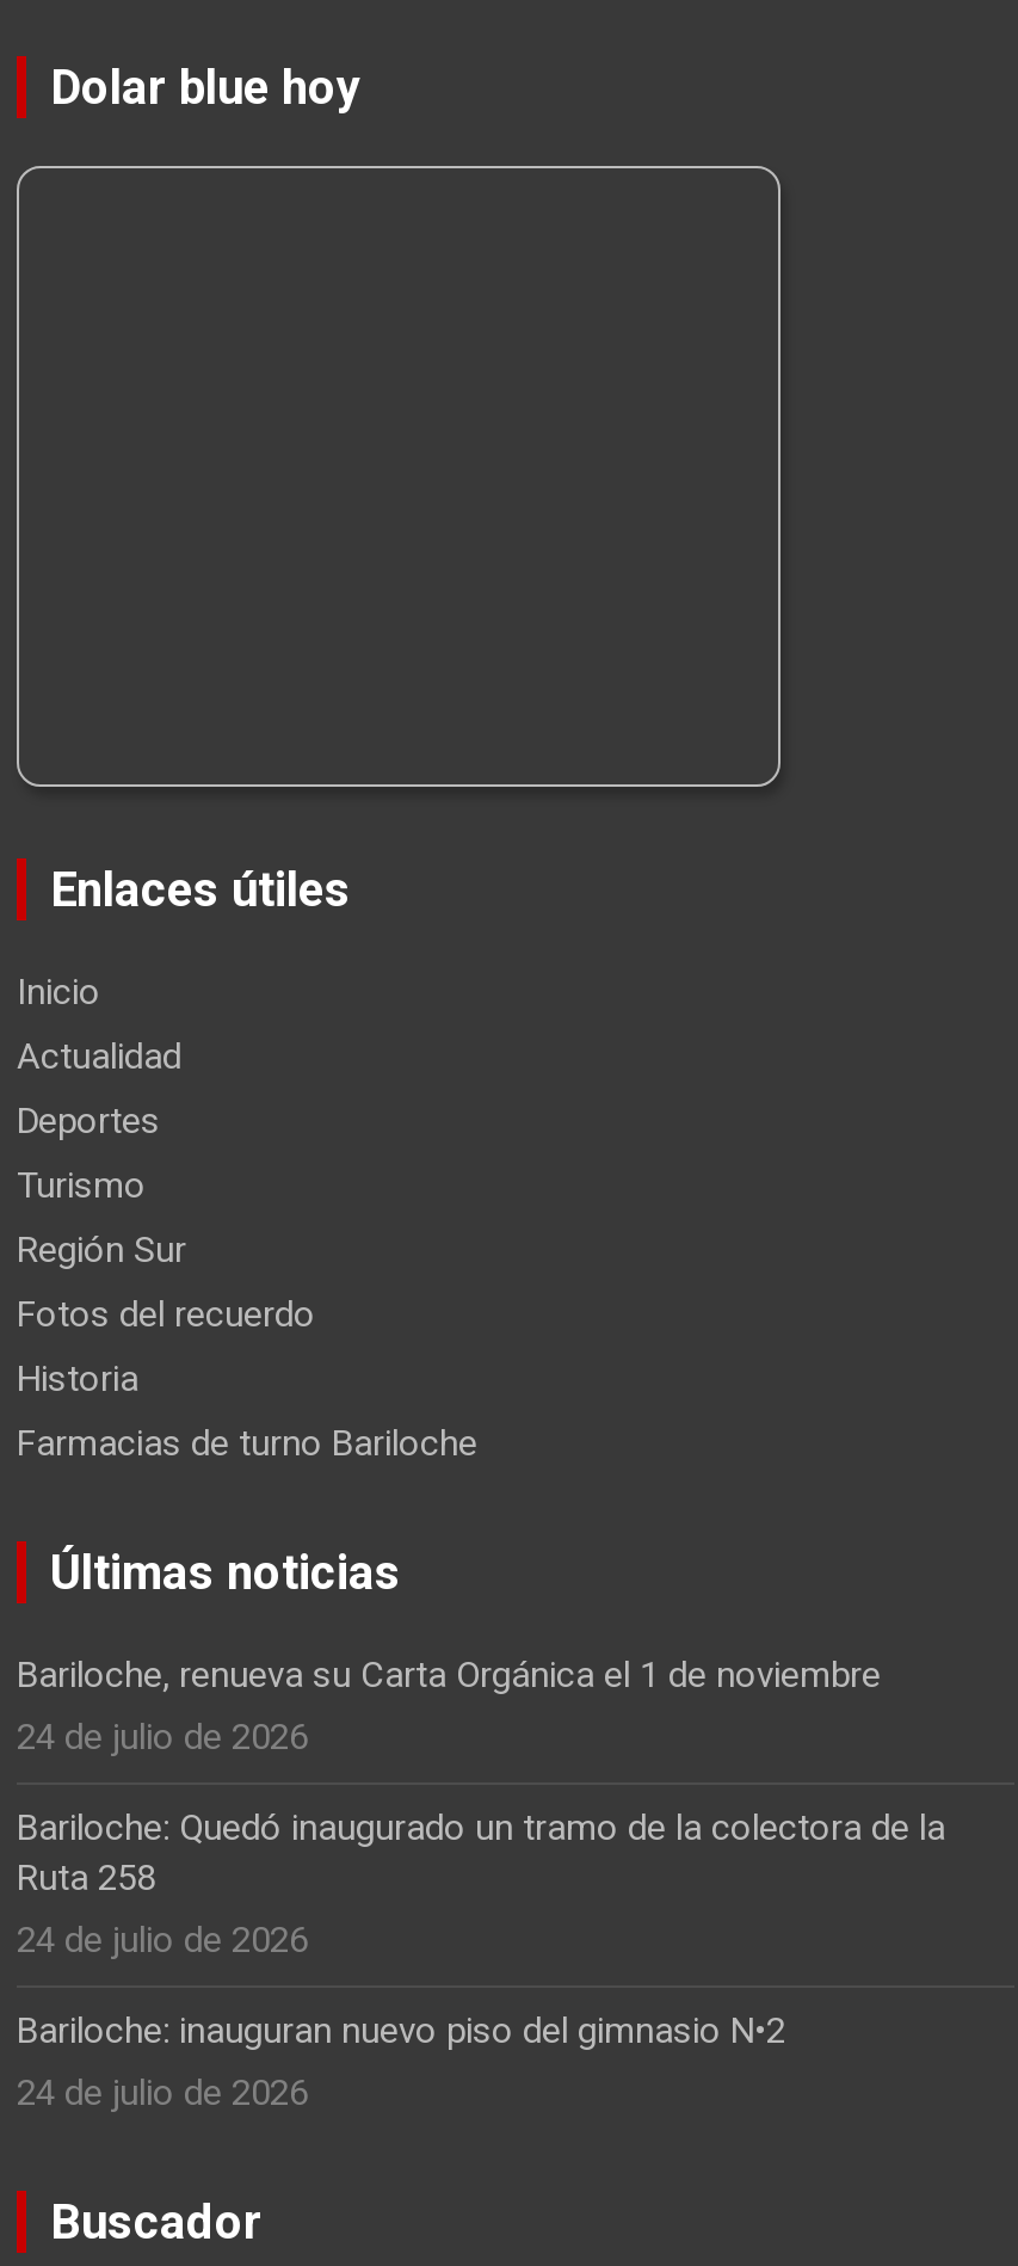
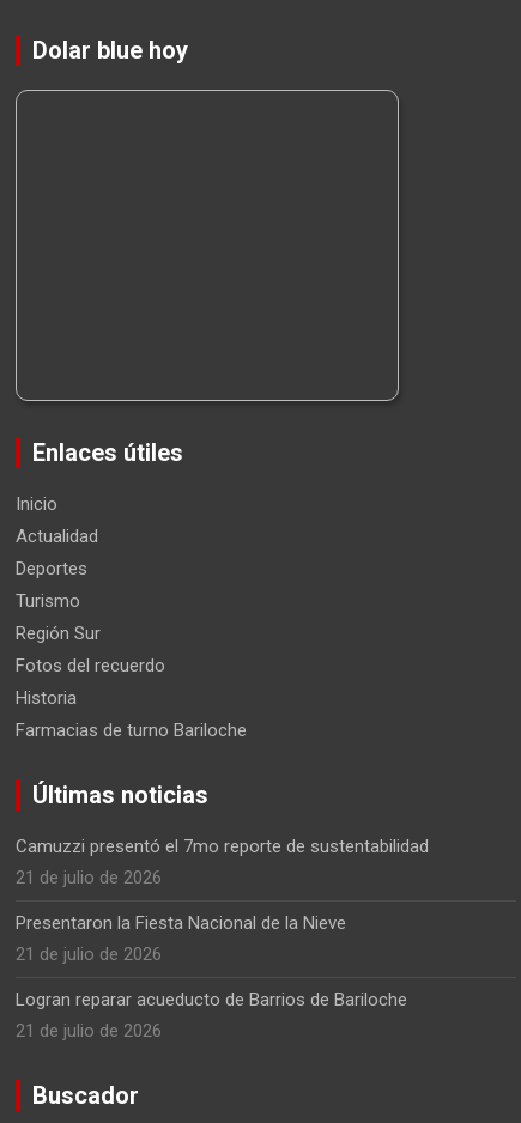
[17,1654,881,1759] Bariloche, renueva su Carta Orgánica el 1 de noviembre | 24 de julio de 2026 -> [16,836,429,888] Camuzzi presentó el 7mo reporte de sustentabilidad | 21 de julio de 2026
[17,1806,945,1962] Bariloche: Quedó inaugurado un tramo de la colectora de la | Ruta 258 | 24 de julio de 2026 -> [16,912,346,965] Presentaron la Fiesta Nacional de la Nieve | 21 de julio de 2026
[17,2009,785,2114] Bariloche: inauguran nuevo piso del gimnasio N•2 | 24 de julio de 2026 -> [16,989,407,1042] Logran reparar acueducto de Barrios de Bariloche | 21 de julio de 2026

